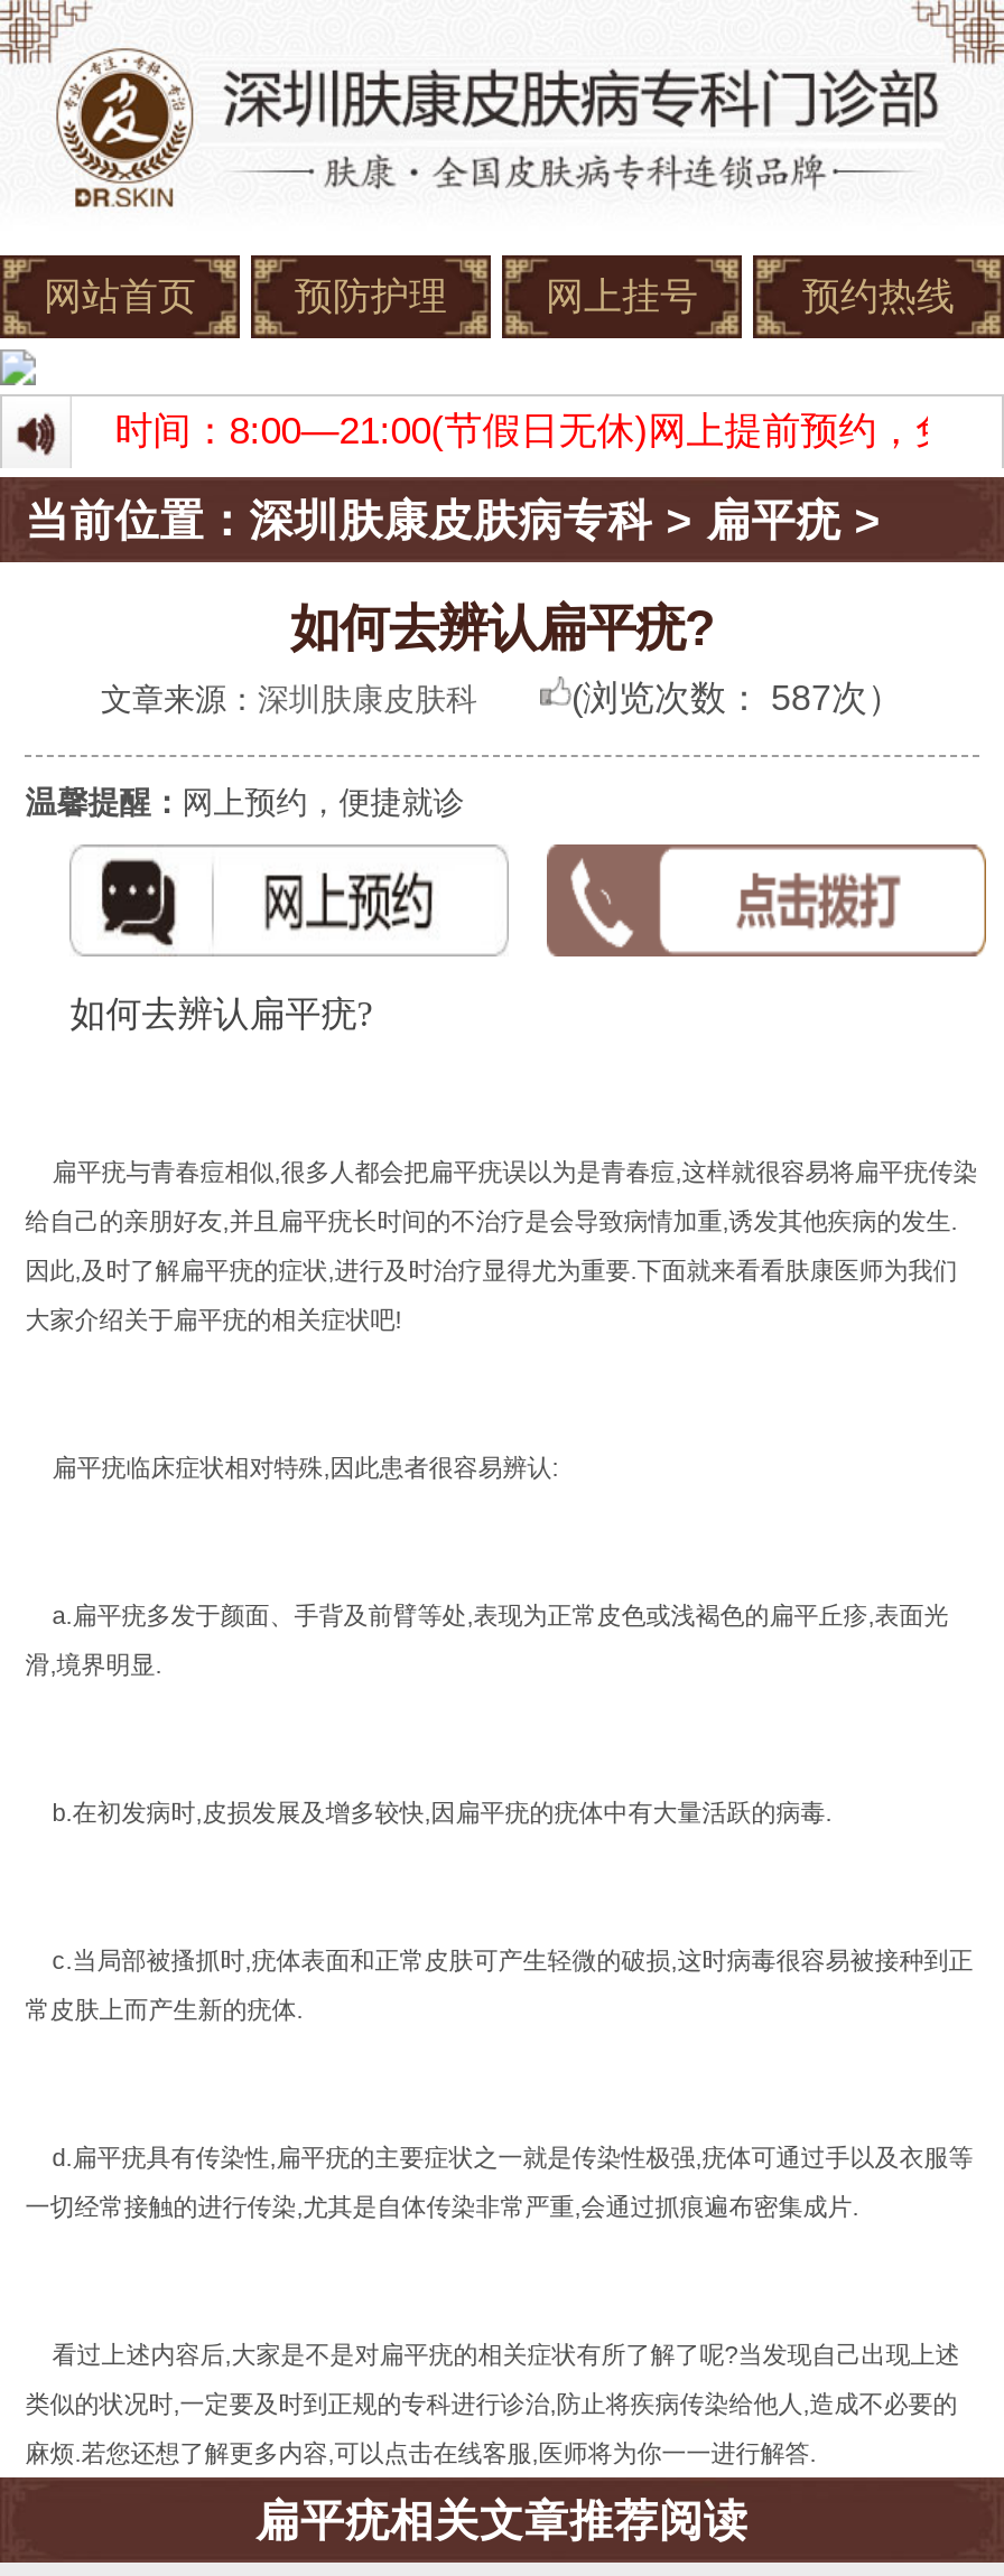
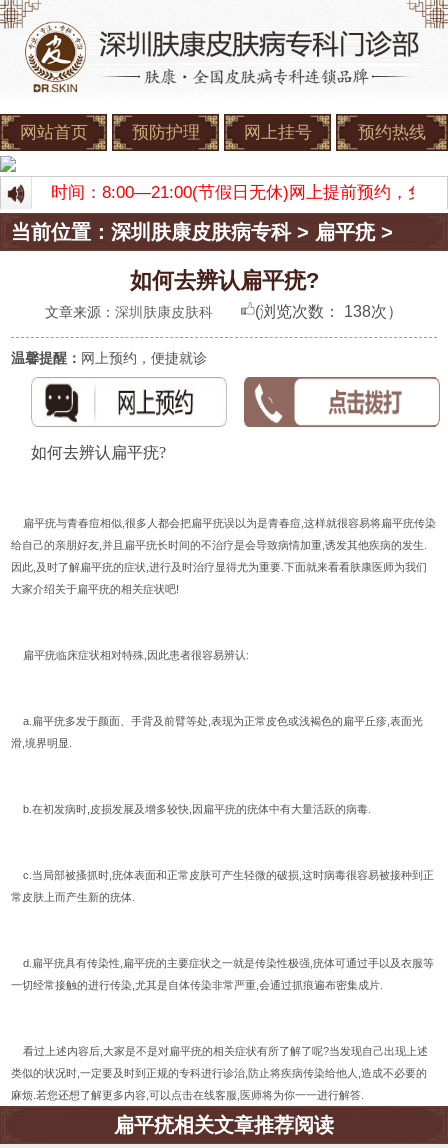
[571,679,903,717] (浏览次数：587次） -> [255,303,403,320] (浏览次数：138次）

